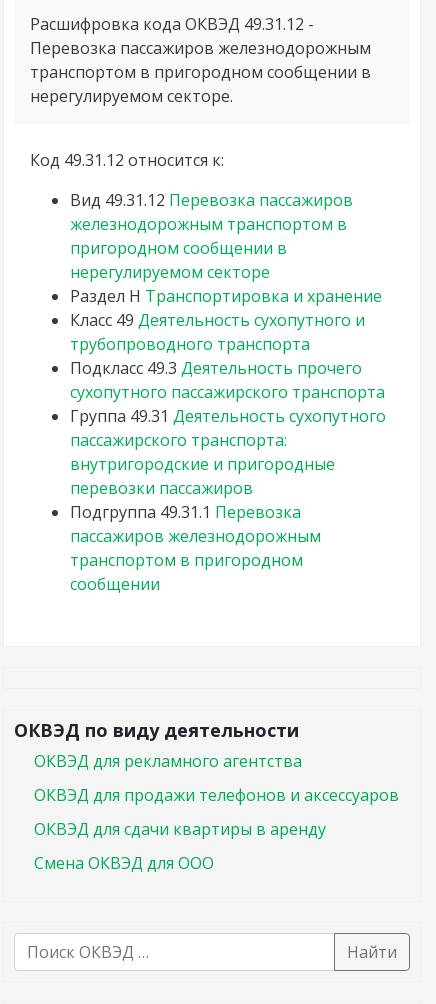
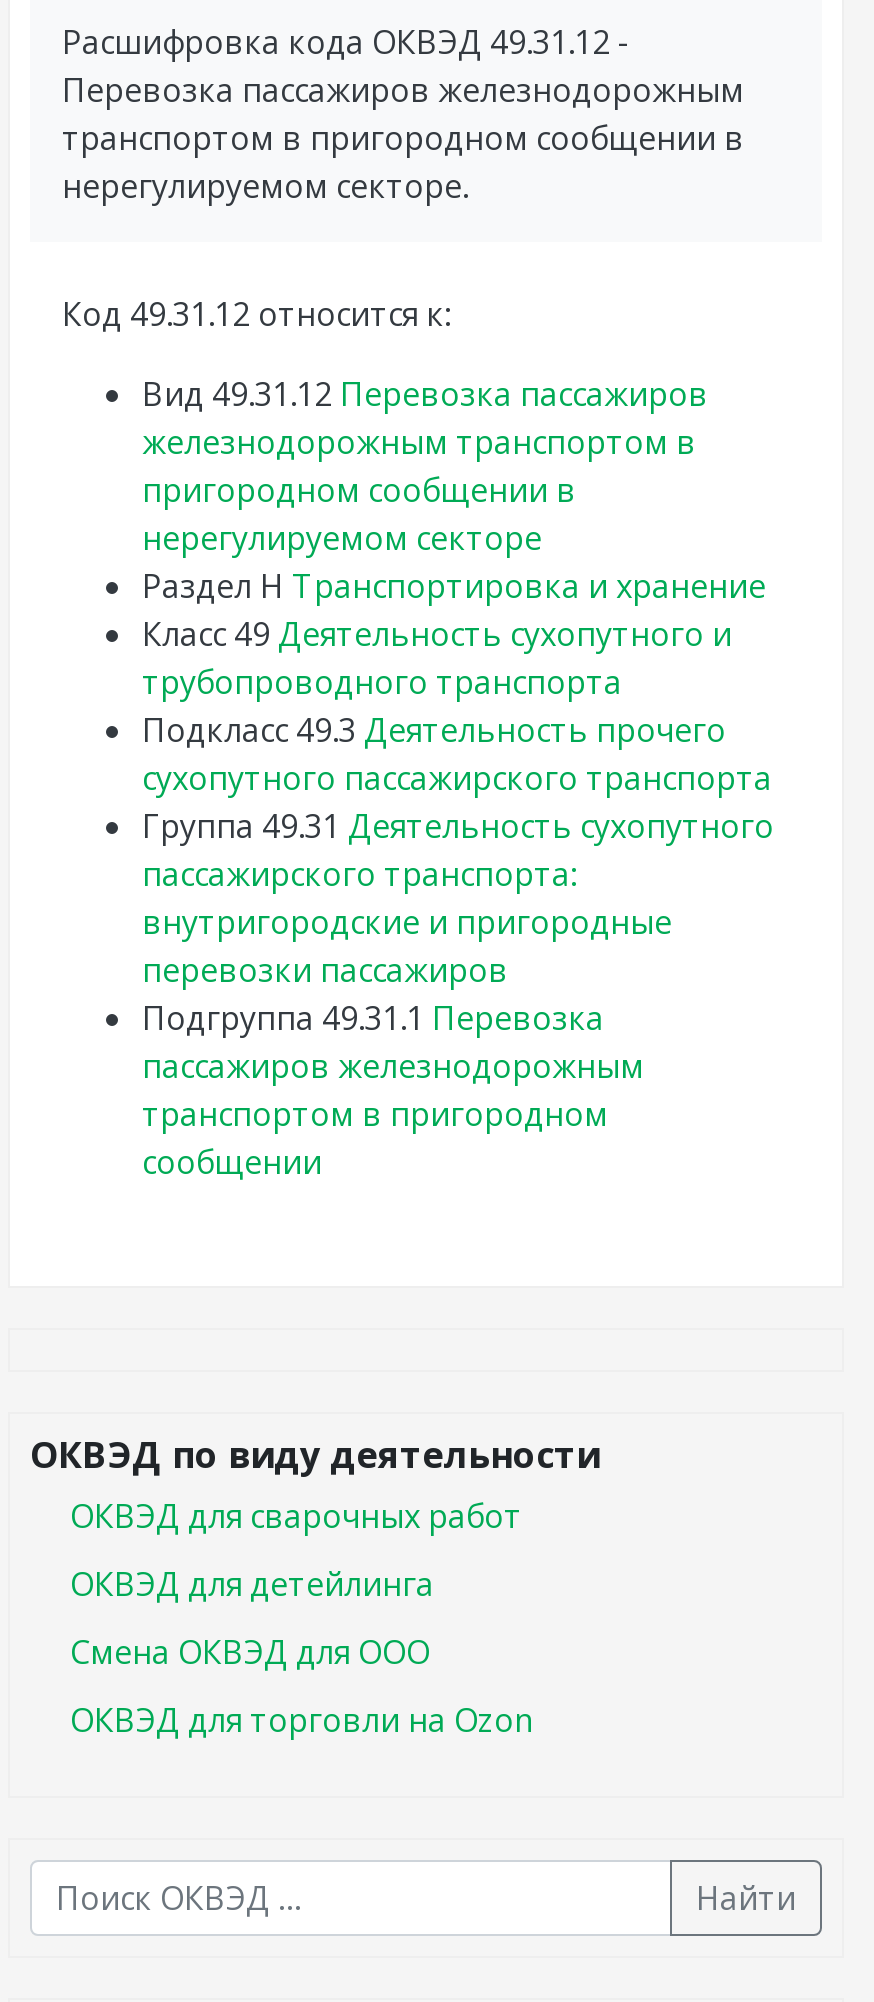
[34,750,399,840] ОКВЭД для рекламного агентства | ОКВЭД для продажи телефонов и аксессуаров | ОКВЭД для сдачи квартиры в аренду -> [70,1494,522,1606] ОКВЭД для сварочных работ | ОКВЭД для детейлинга
moved [34,852,214,874] -> [70,1630,430,1674]: Смена ОКВЭД для ООО
none -> [70,1698,534,1742] ОКВЭД для торговли на Ozon

